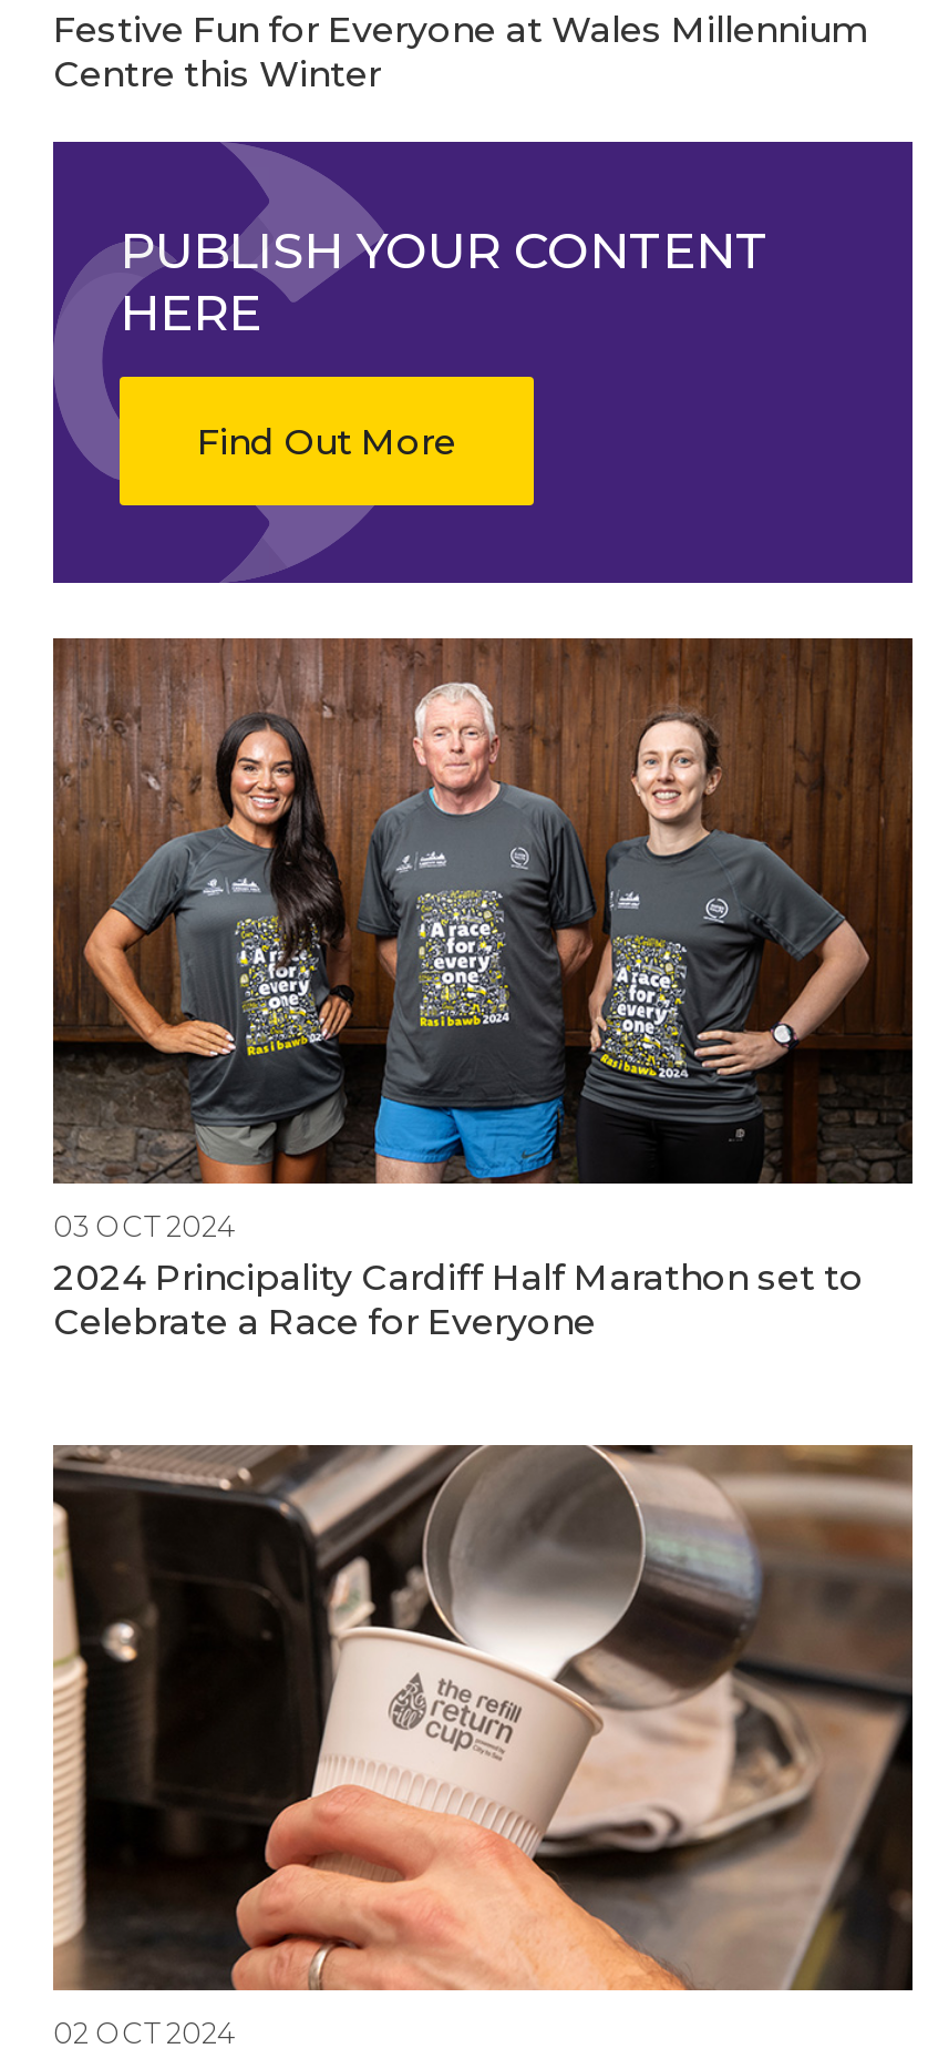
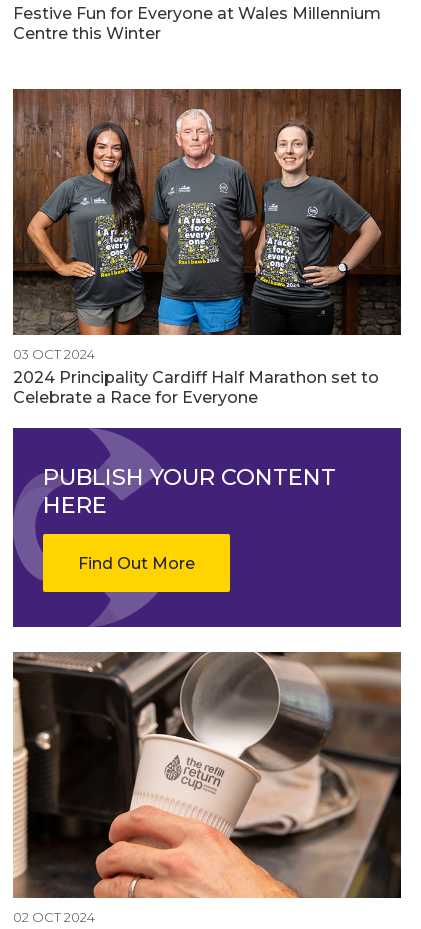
moved [51,140,915,585] -> [12,427,402,628]: [image] | PUBLISH YOUR CONTENT | HERE | Find Out More
moved [49,634,915,1343] -> [11,87,402,407]: [image] | 03 OCT 2024 | 2024 Principality Cardiff Half Marathon set to | Celebrate a Race for Everyone

